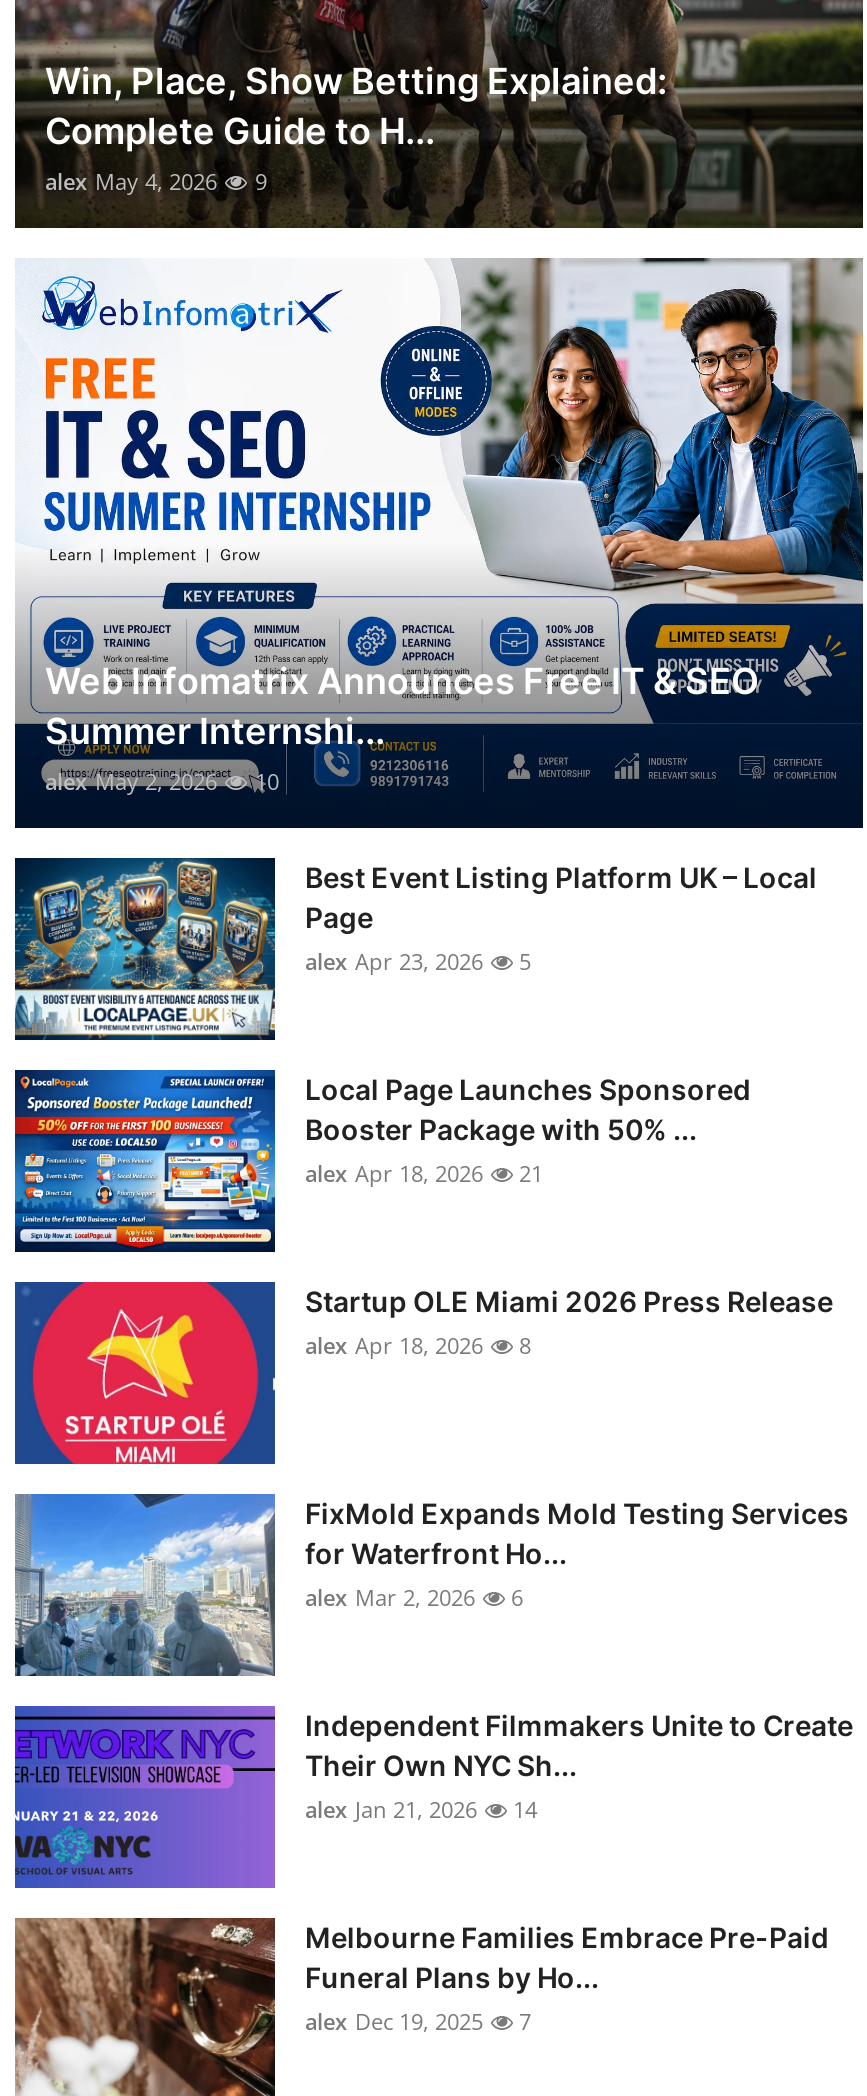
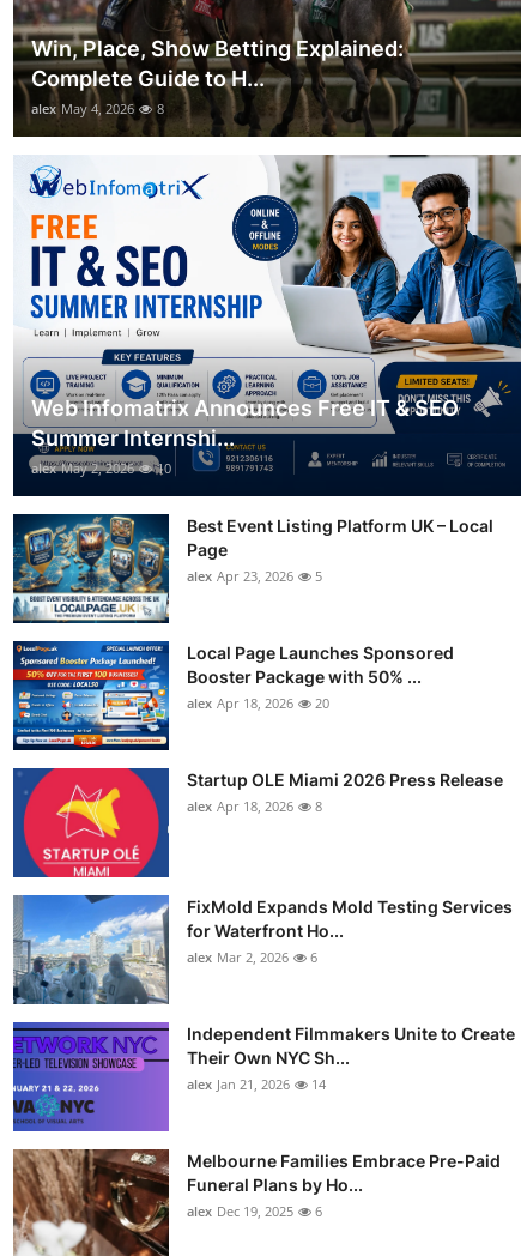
[45,165,267,195] alex May 4, 2026 9 -> [31,99,164,117] alex May 4, 2026 8
[305,1157,543,1187] alex Apr 18, 2026 21 -> [187,693,329,711] alex Apr 18, 2026 20
[305,2005,531,2035] alex Dec 19, 2025 7 -> [187,1201,322,1219] alex Dec 19, 2025 6

